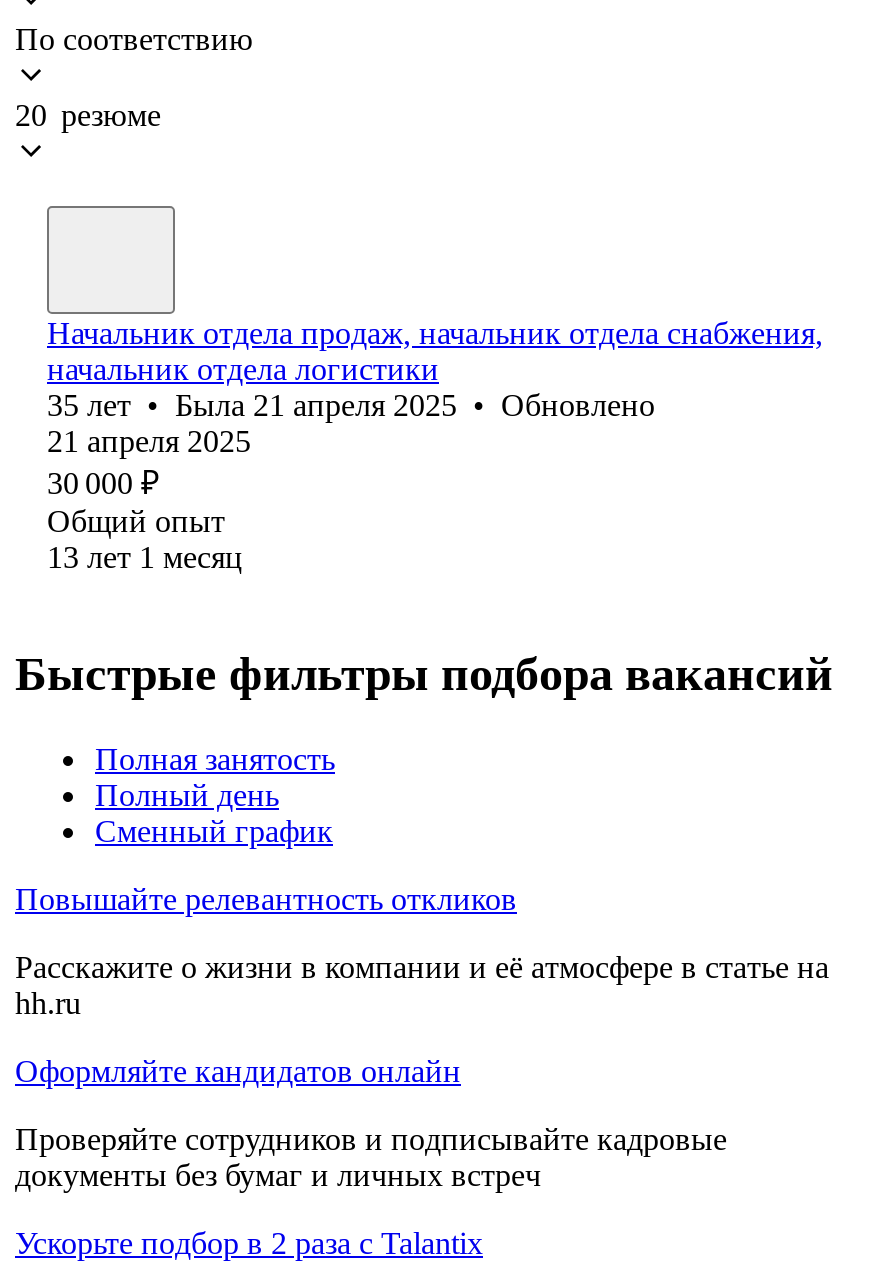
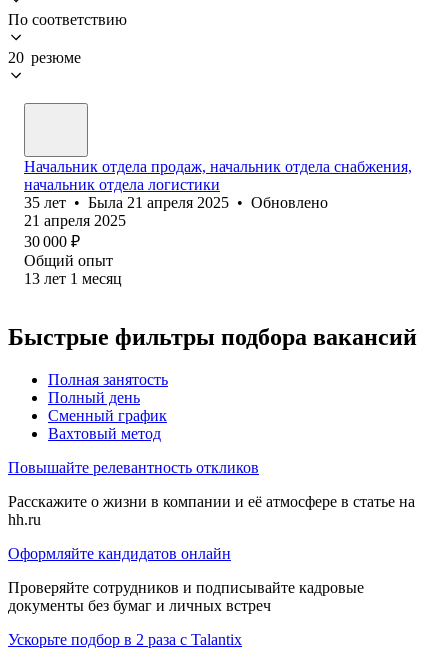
none -> [48,425,161,442] Вахтовый метод

